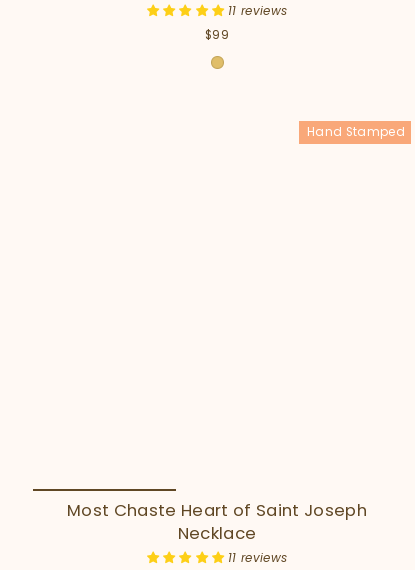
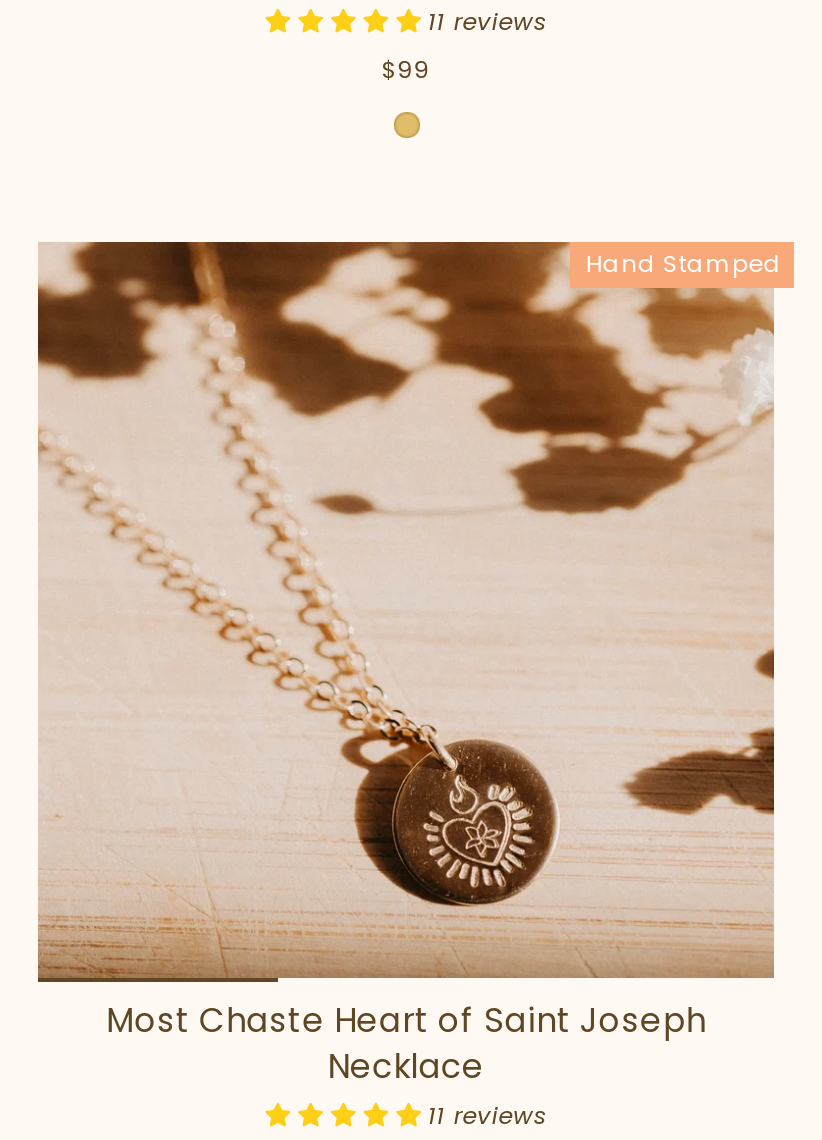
none -> [36,240,776,982] [image]

